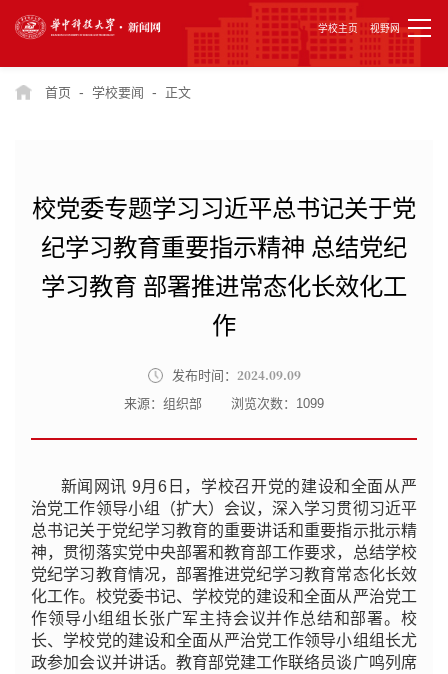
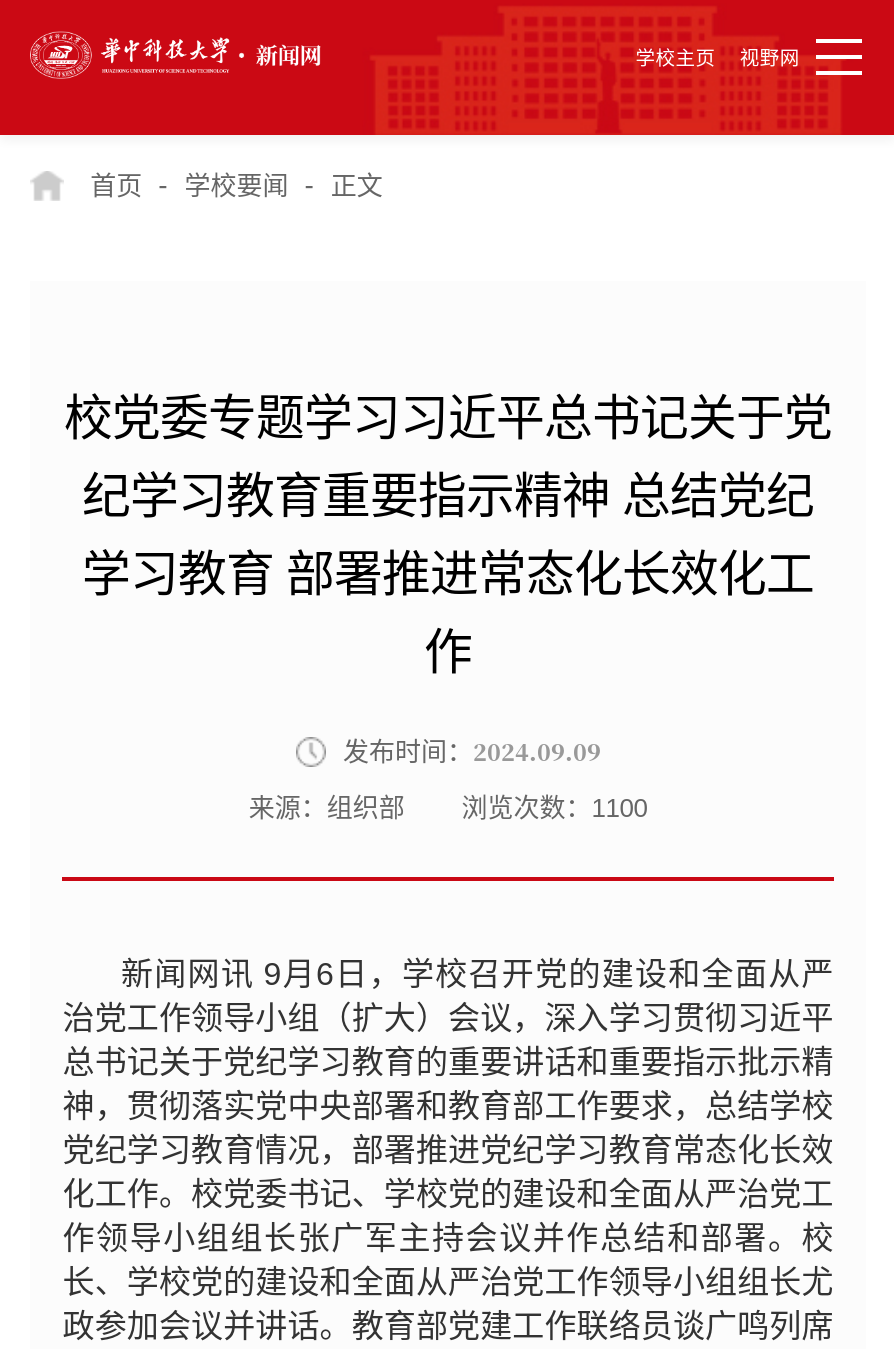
[124,396,324,411] 来源：组织部 浏览次数：1099 -> [249,794,647,824] 来源：组织部 浏览次数：1100

